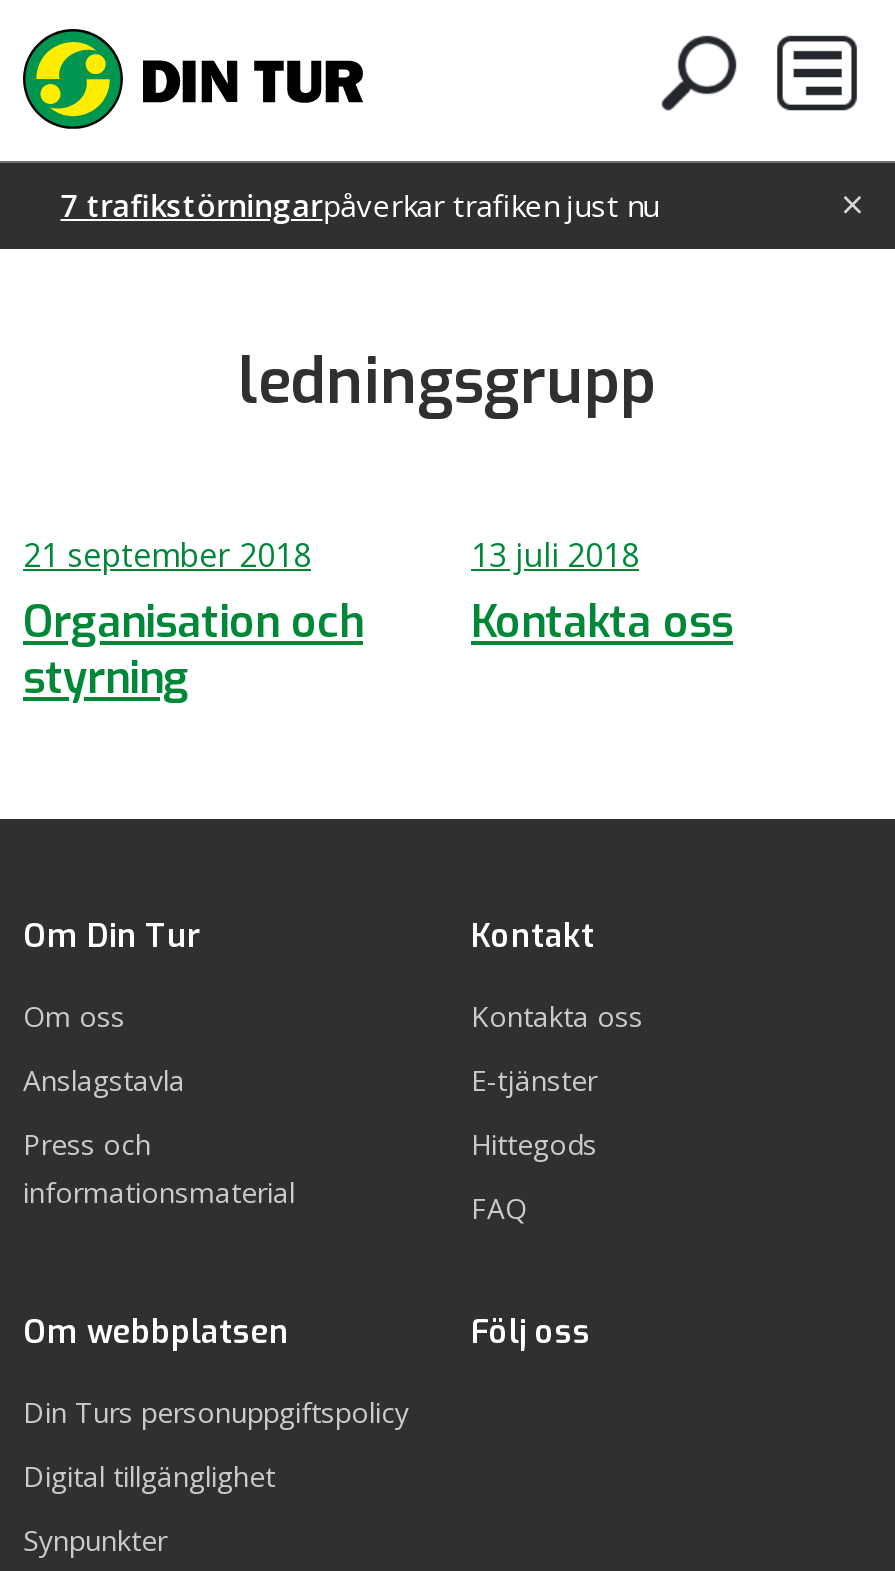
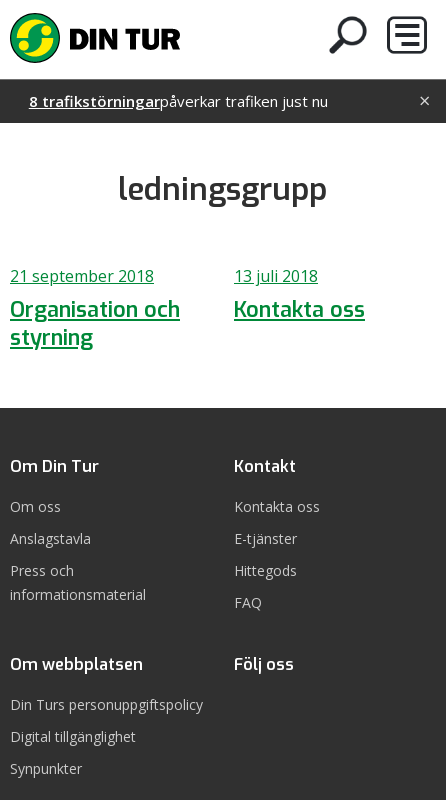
[61,186,659,226] 7 trafikstörningarpåverkar trafiken just nu -> [29,91,328,111] 8 trafikstörningarpåverkar trafiken just nu

